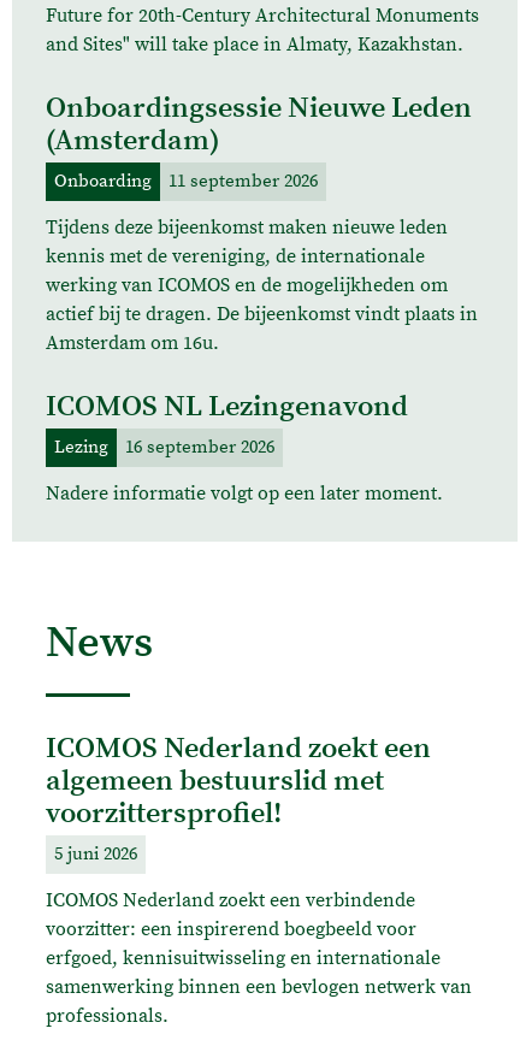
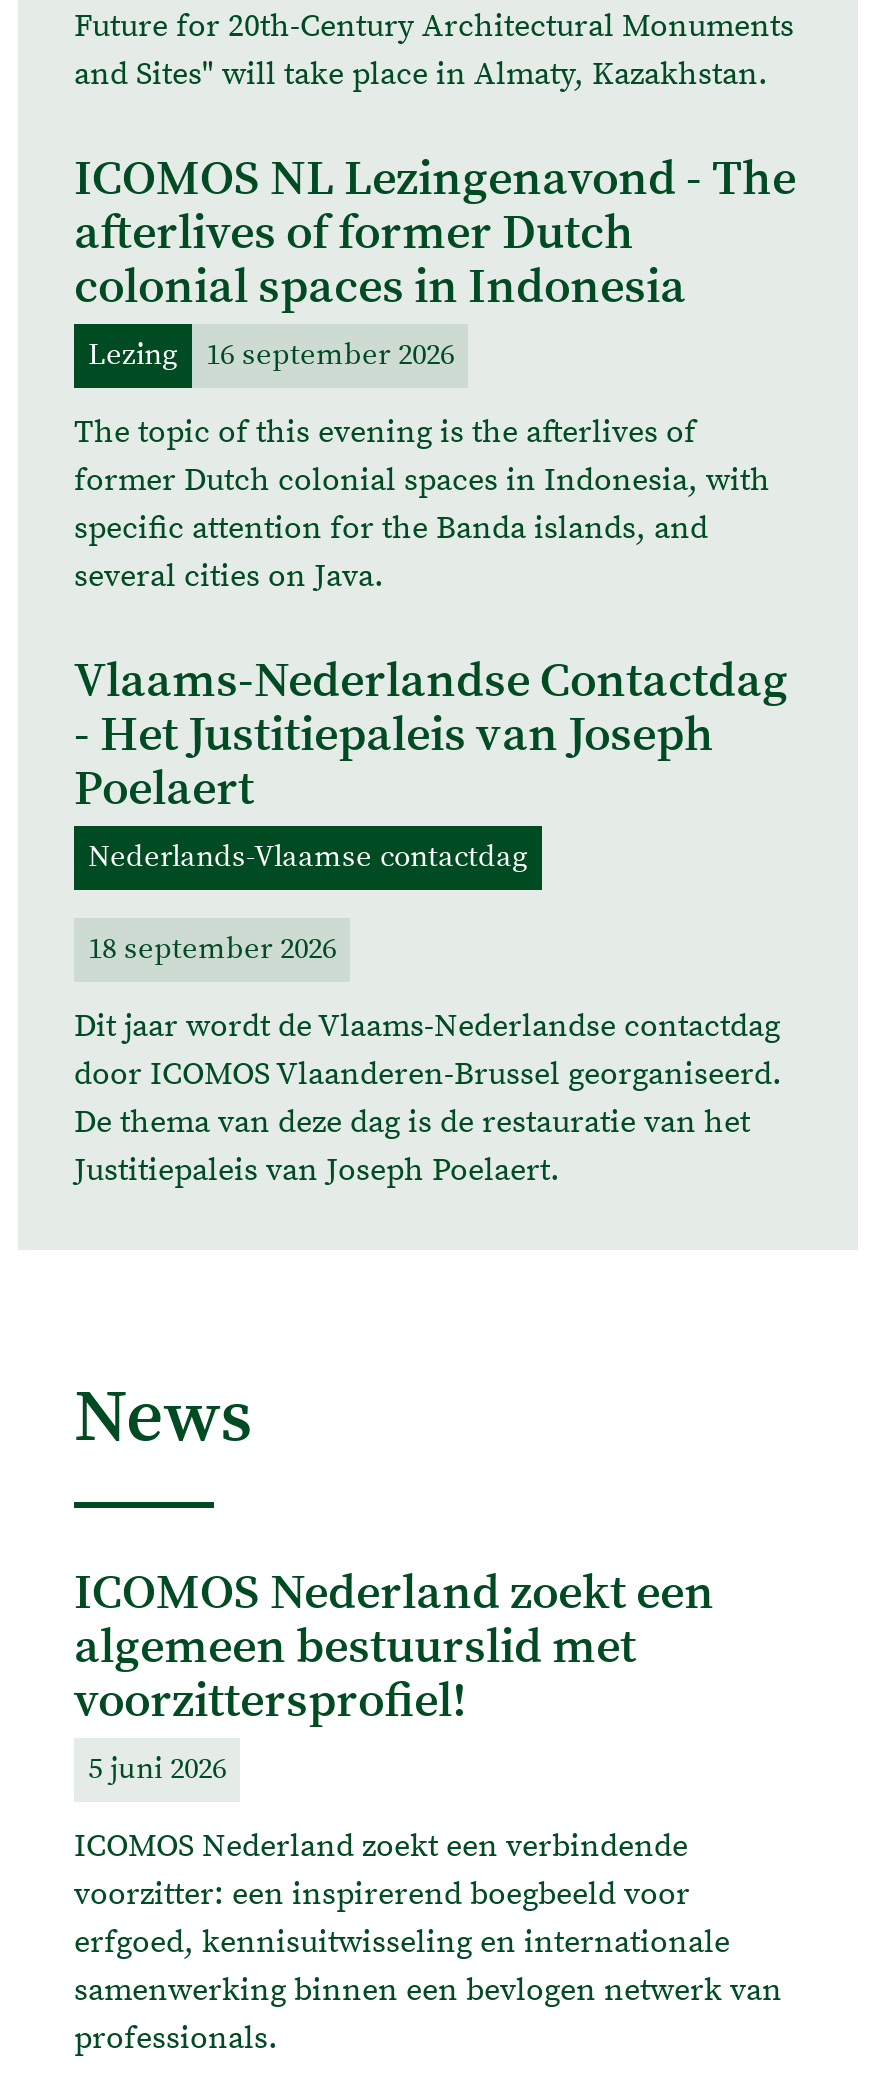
[46,90,478,424] Onboardingsessie Nieuwe Leden | (Amsterdam) | Onboarding | 11 september 2026 | Tijdens deze bijeenkomst maken nieuwe leden | kennis met de vereniging, de internationale | werking van ICOMOS en de mogelijkheden om | actief bij te dragen. De bijeenkomst vindt plaats in | Amsterdam om 16u. | ICOMOS NL Lezingenavond -> [74,149,796,317] ICOMOS NL Lezingenavond - The | afterlives of former Dutch | colonial spaces in Indonesia
moved [54,436,274,459] -> [88,337,454,375]: Lezing | 16 september 2026
[46,481,443,505] Nadere informatie volgt op een later moment. -> [74,411,788,1189] The topic of this evening is the afterlives of | former Dutch colonial spaces in Indonesia, with | specific attention for the Banda islands, and | several cities on Java. | Vlaams-Nederlandse Contactdag | - Het Justitiepaleis van Joseph | Poelaert | Nederlands-Vlaamse contactdag | 18 september 2026 | Dit jaar wordt de Vlaams-Nederlandse contactdag | door ICOMOS Vlaanderen-Brussel georganiseerd. | De thema van deze dag is de restauratie van het | Justitiepaleis van Joseph Poelaert.

